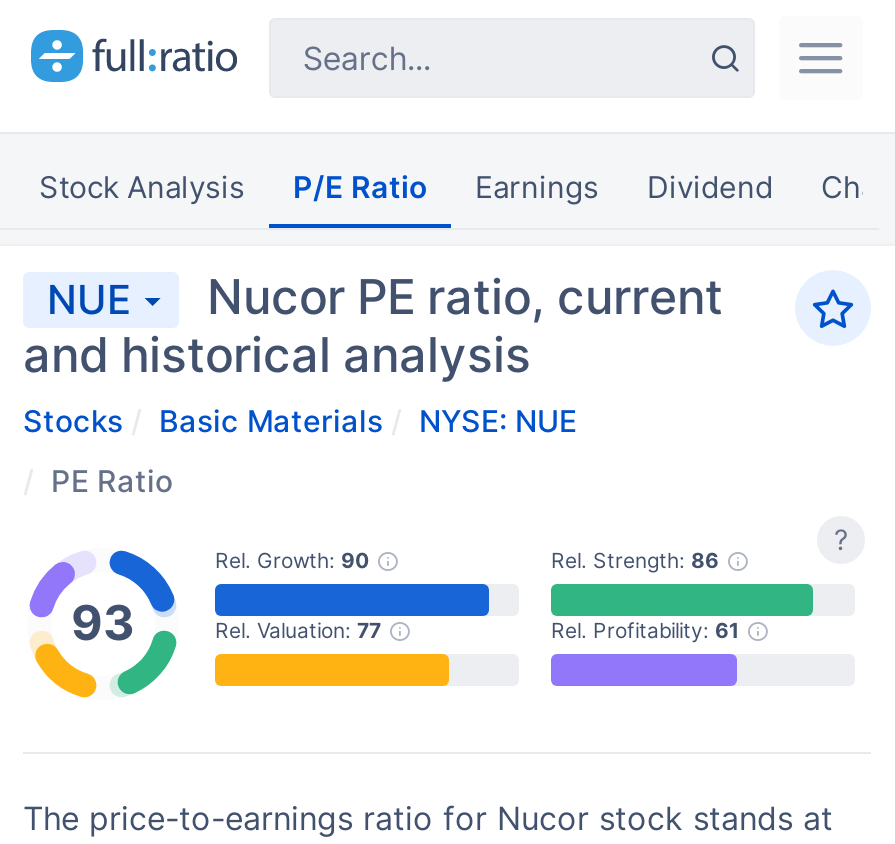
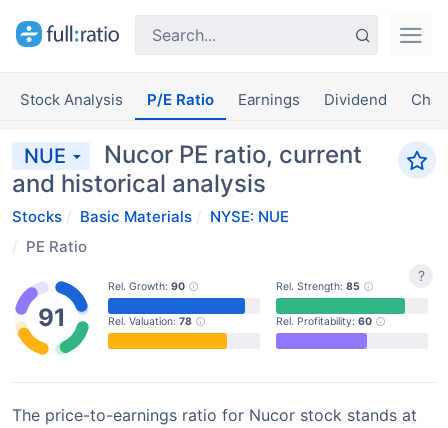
[551,549,719,575] Rel. Strength: 86 -> [276,280,360,293] Rel. Strength: 85
[71,595,135,653] 93 -> [38,303,66,332] 91
[215,619,381,645] Rel. Valuation: 77 -> [108,315,192,328] Rel. Valuation: 78
[551,619,739,645] Rel. Profitability: 61 -> [276,315,372,328] Rel. Profitability: 60

